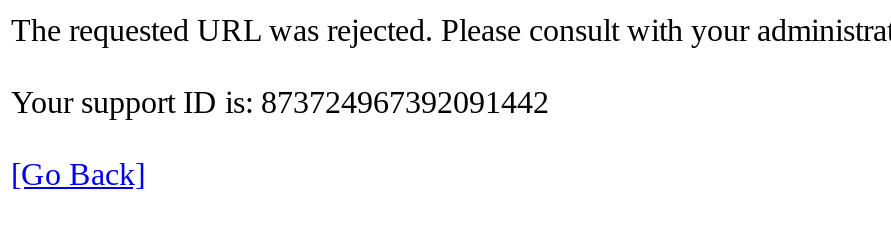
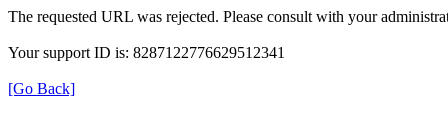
[11,85,549,119] Your support ID is: 873724967392091442 -> [8,44,285,61] Your support ID is: 8287122776629512341

